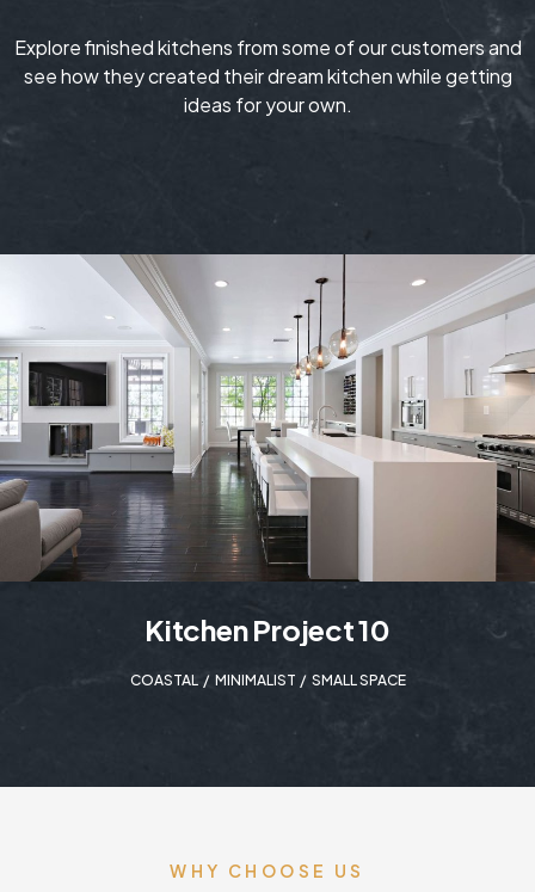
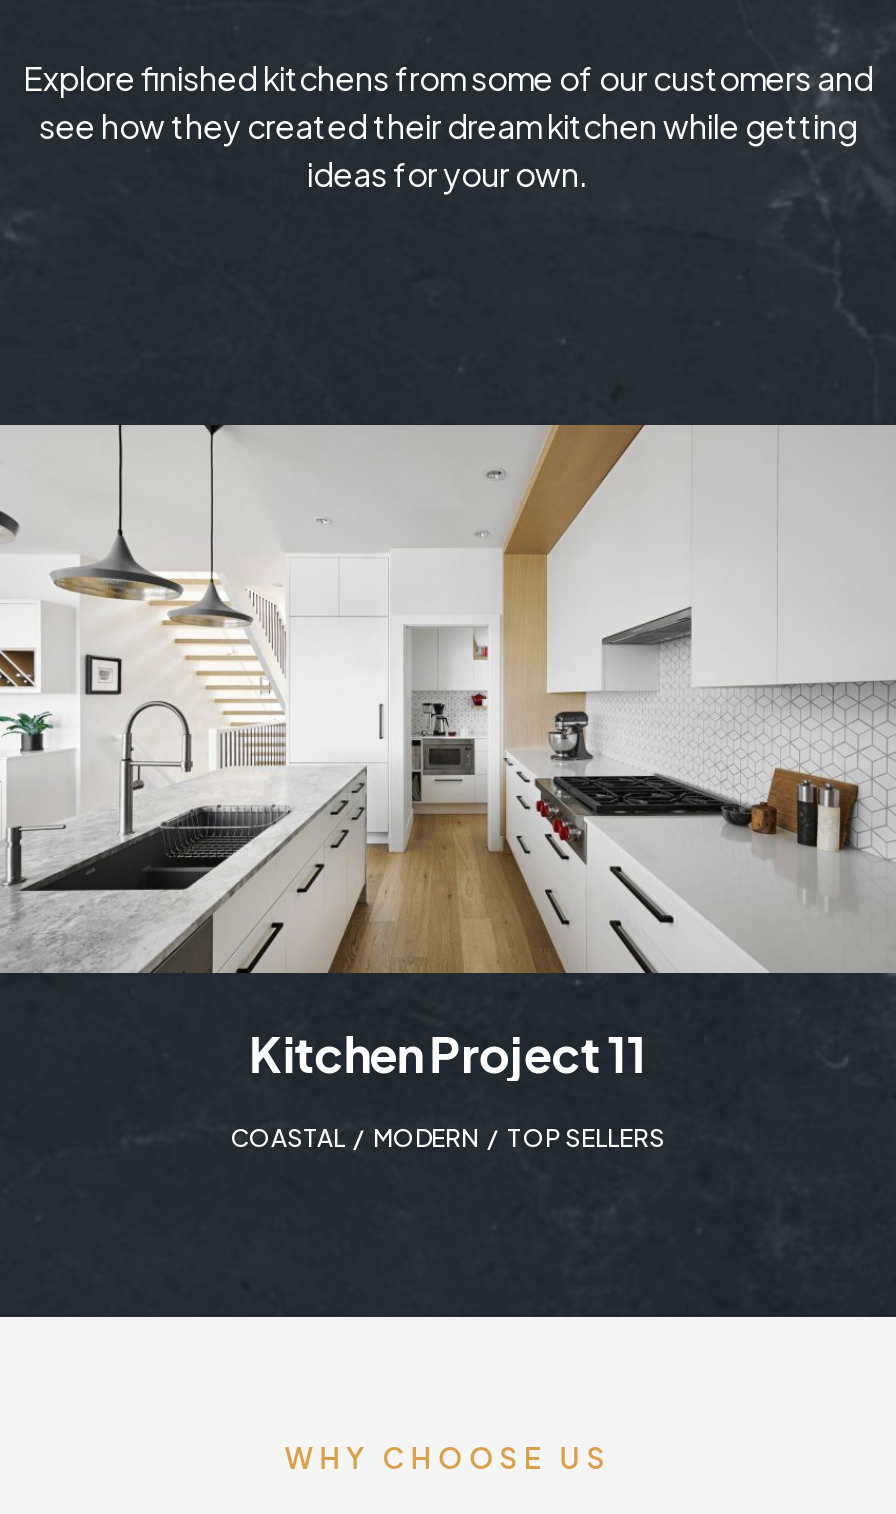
[4,253,531,647] [image] | Kitchen Project 10 -> [6,424,890,1084] [image] | Kitchen Project 11
[130,671,405,689] COASTAL, MINIMALIST, SMALL SPACE -> [231,1124,665,1154] COASTAL, MODERN, TOP SELLERS

